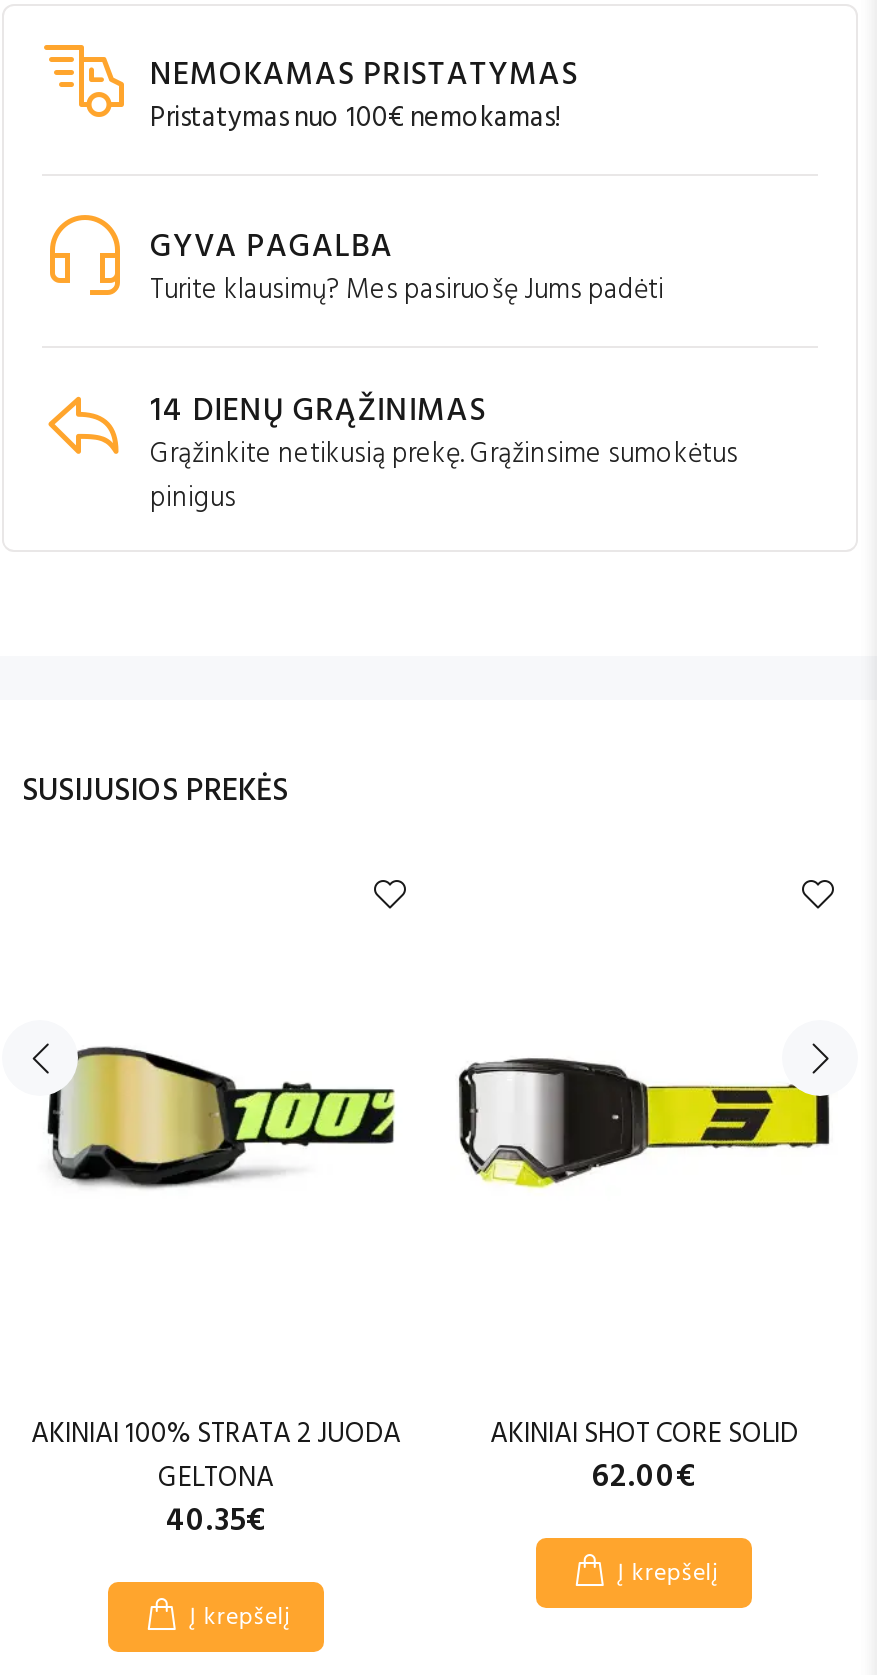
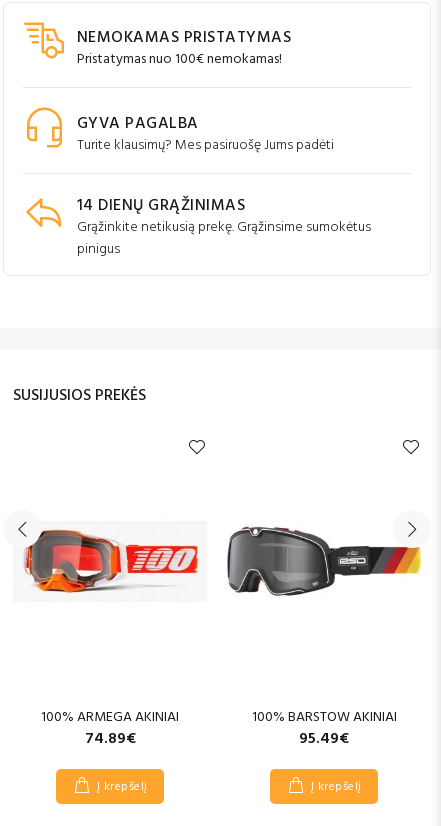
[46,1046,396,1188] [image] -> [24,524,199,593] [image]
[450,1054,838,1192] [image] -> [226,526,422,597] [image]
[31,1411,401,1547] AKINIAI 100% STRATA 2 JUODA | GELTONA | 40.35€ -> [41,706,179,752] 100% ARMEGA AKINIAI | 74.89€
[490,1411,798,1503] AKINIAI SHOT CORE SOLID | 62.00€ -> [251,706,396,752] 100% BARSTOW AKINIAI | 95.49€

